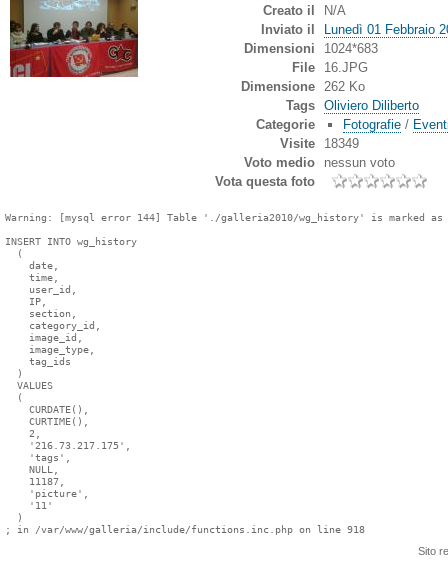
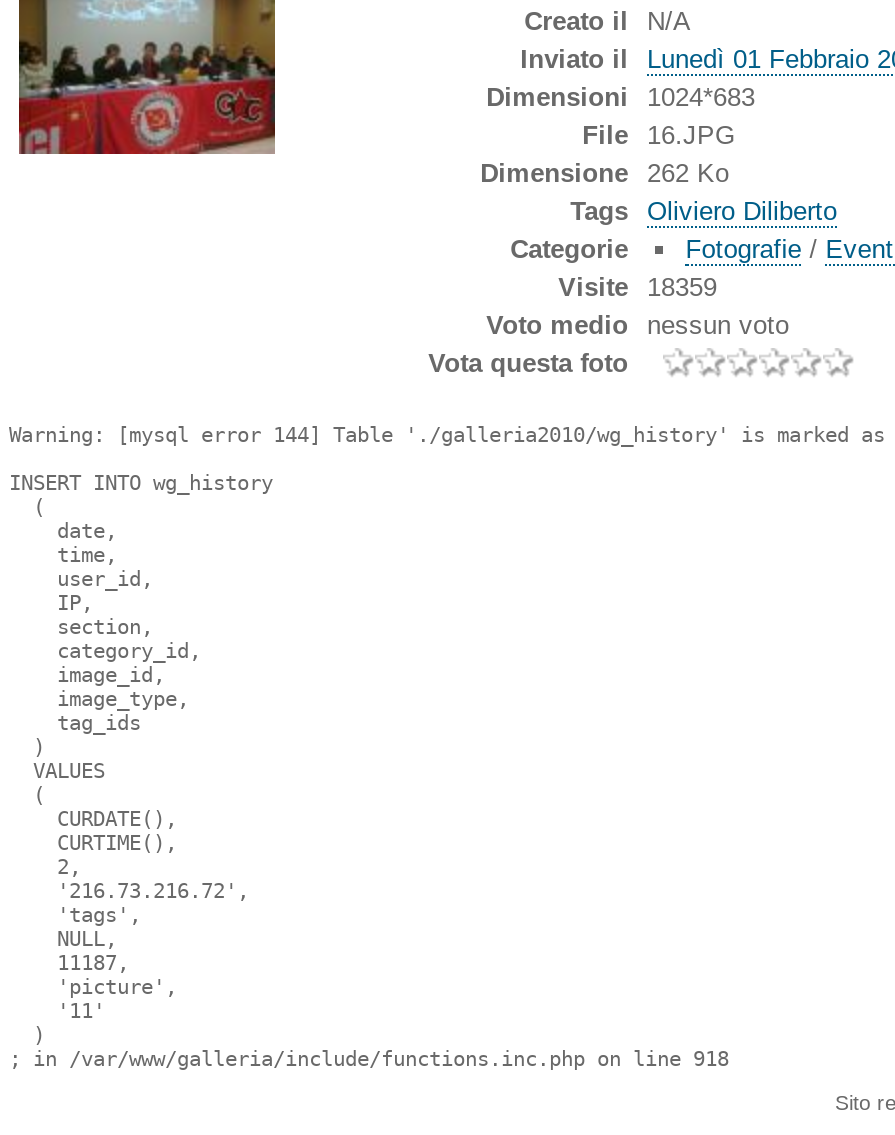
[280,136,359,151] Visite 18349 -> [558,271,717,301] Visite 18359
[5,438,131,450] '216.73.217.175', -> [9,877,249,901] '216.73.216.72',

